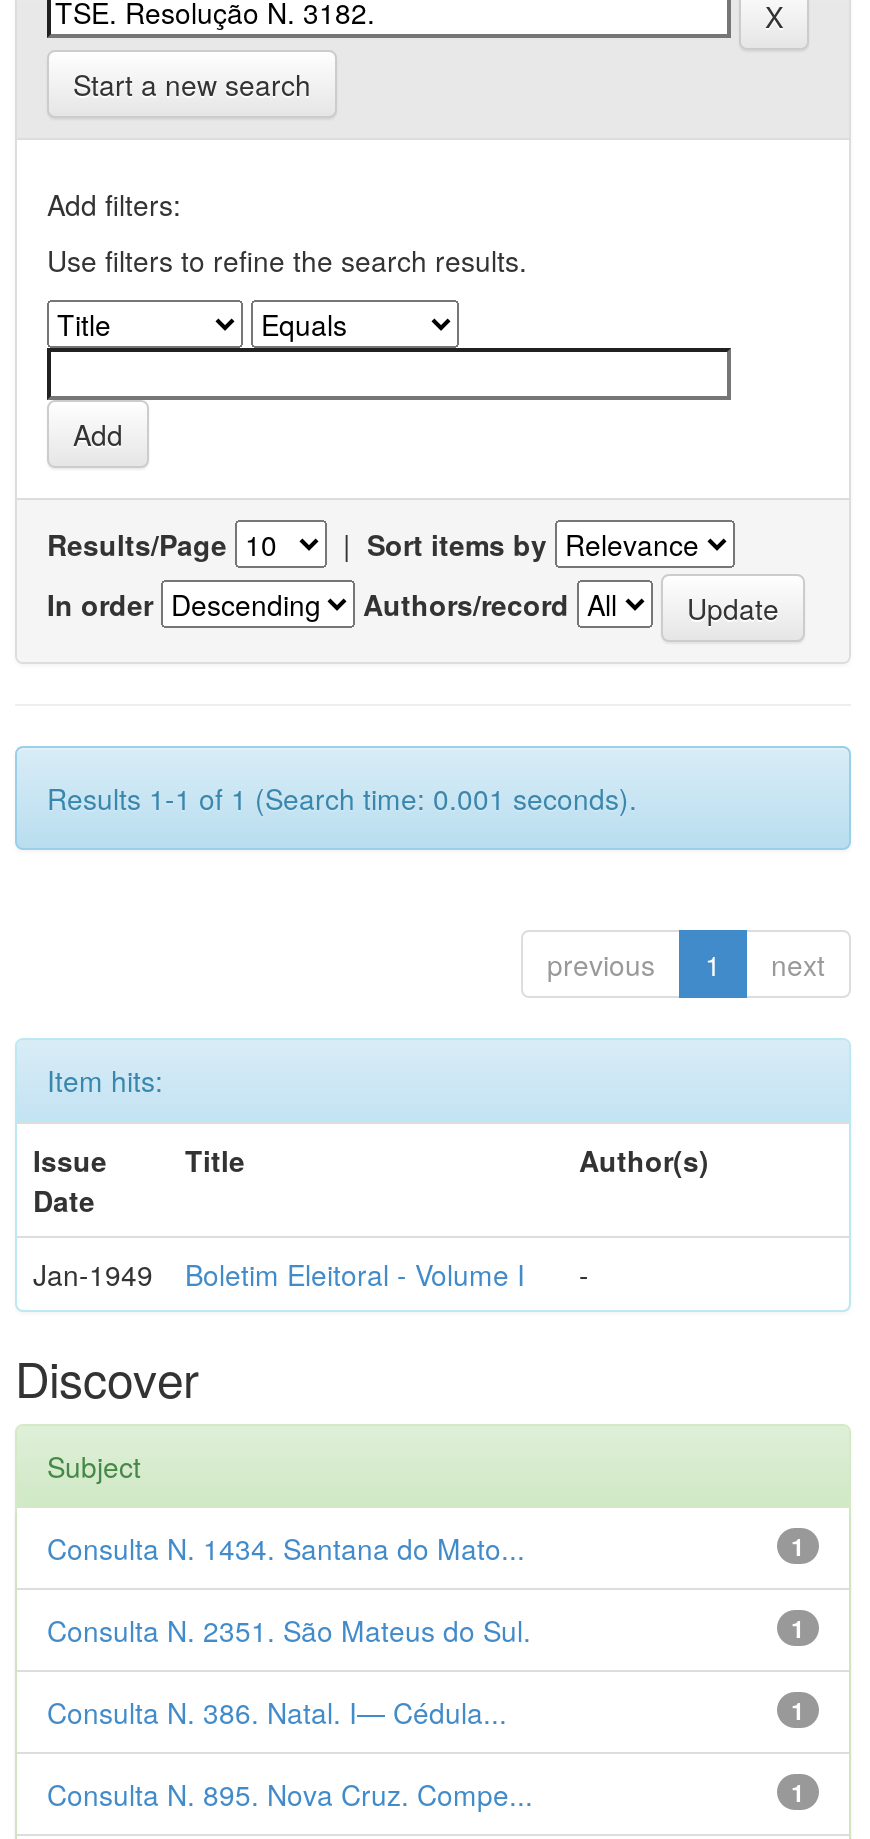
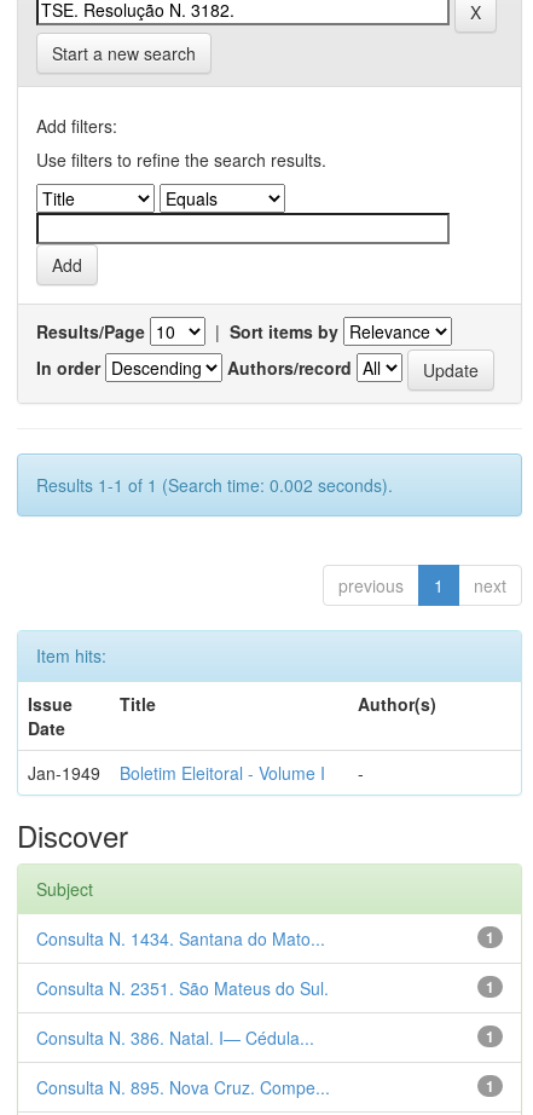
[47,778,637,818] Results 1-1 of 1 (Search time: 0.001 seconds). -> [36,473,393,497] Results 1-1 of 1 (Search time: 0.002 seconds).

